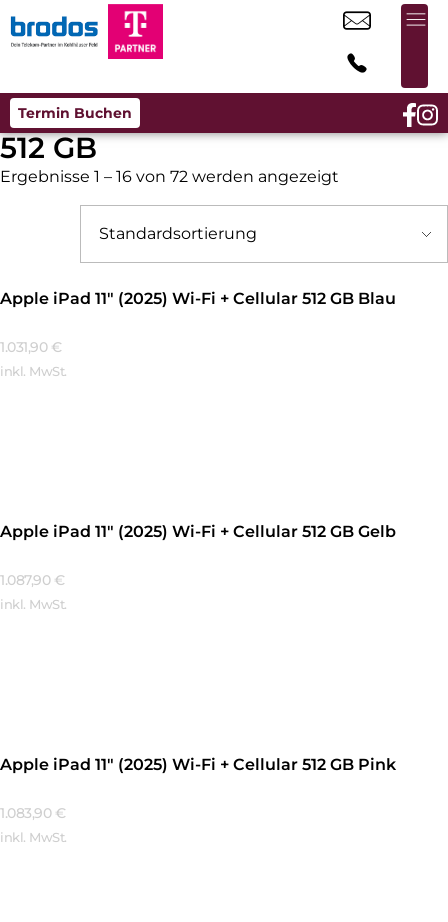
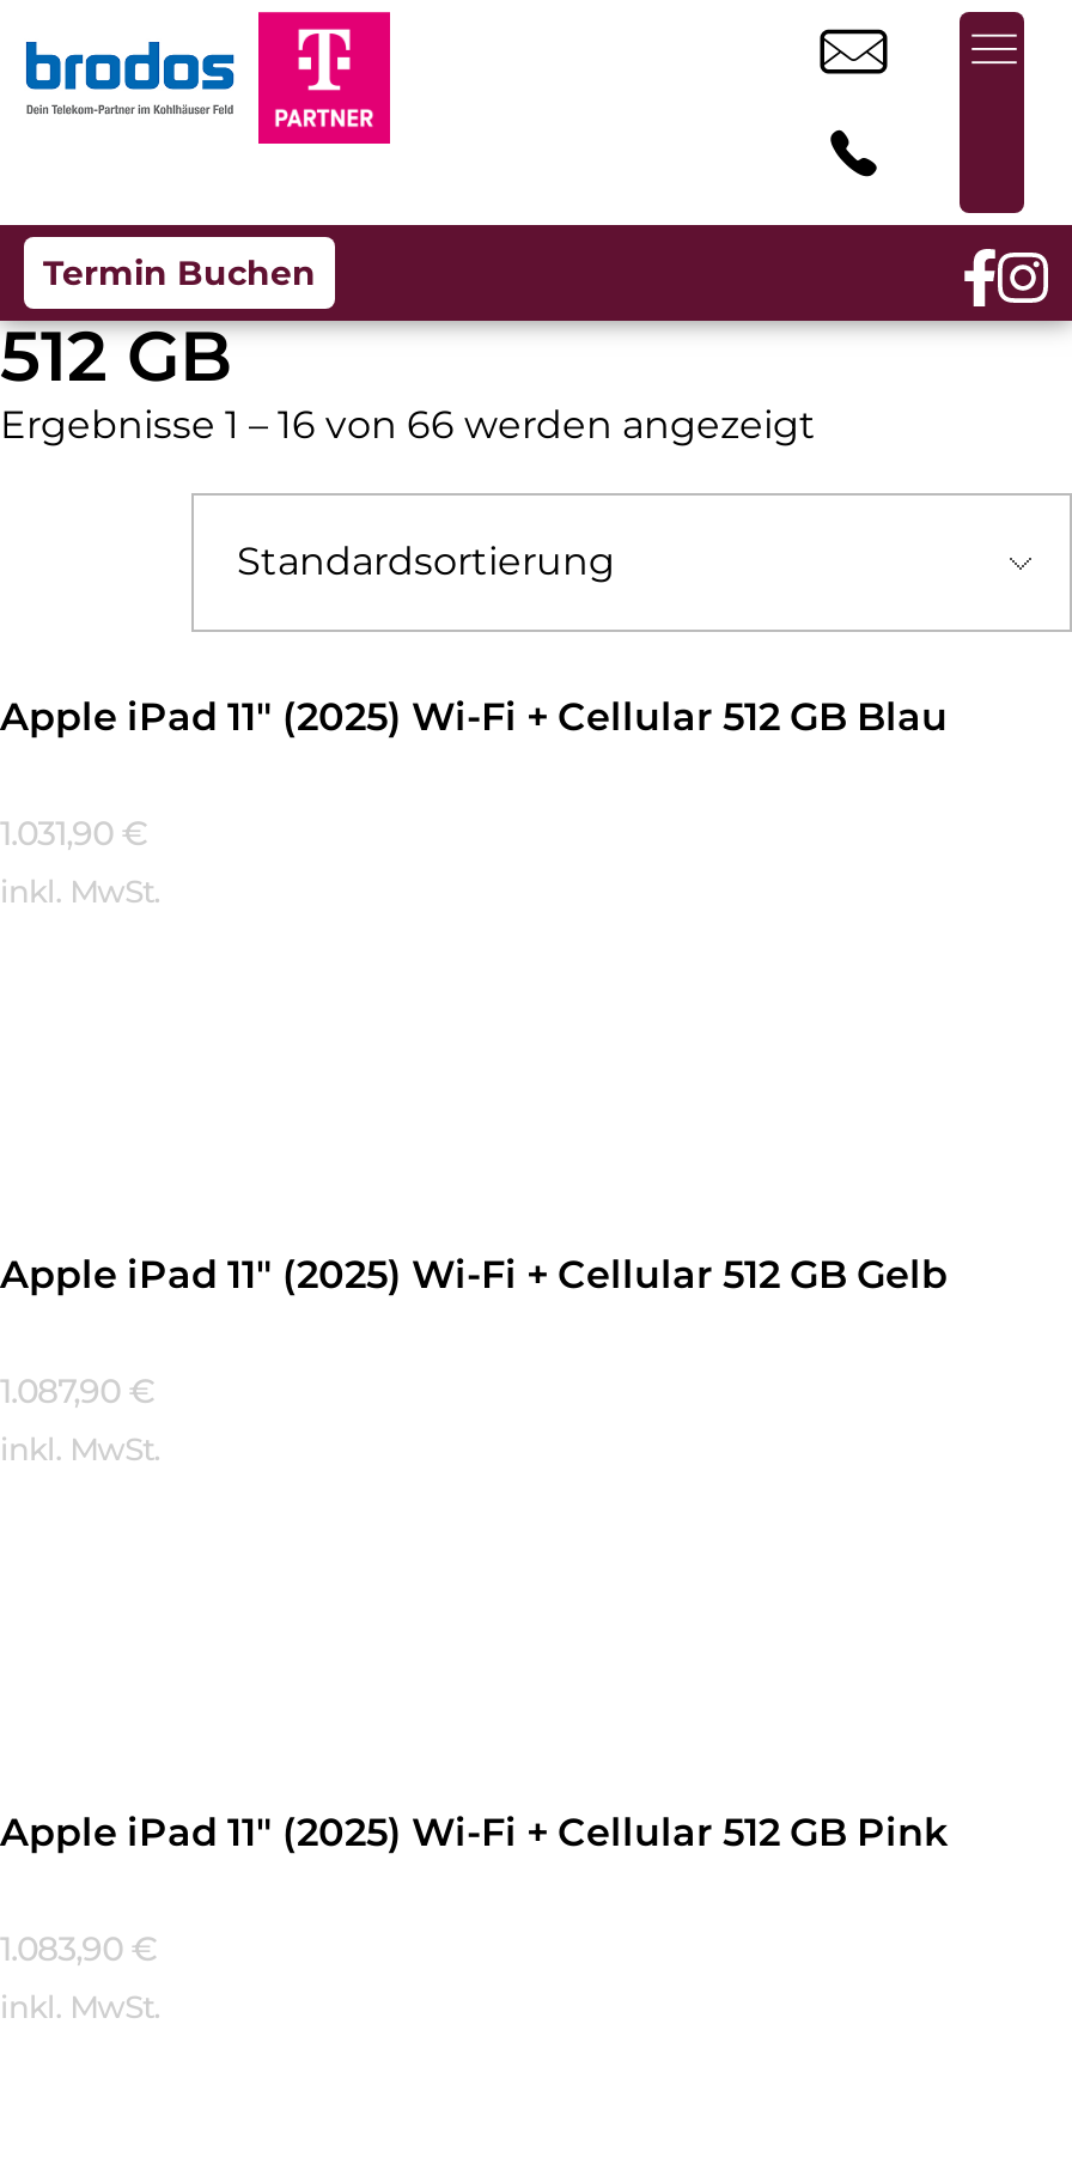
[0,167,339,186] Ergebnisse 1 – 16 von 72 werden angezeigt -> [0,402,816,448] Ergebnisse 1 – 16 von 66 werden angezeigt

